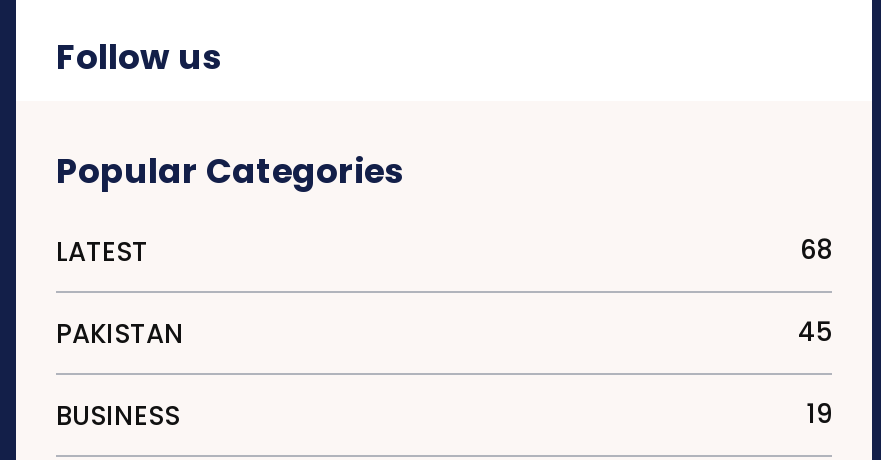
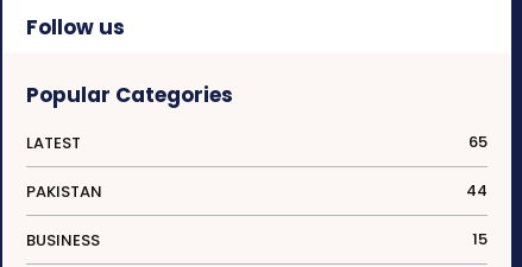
[800,232,832,270] 68 -> [468,131,488,154] 65
[798,314,832,352] 45 -> [466,180,488,202] 44
[806,396,832,434] 19 -> [472,228,488,251] 15

